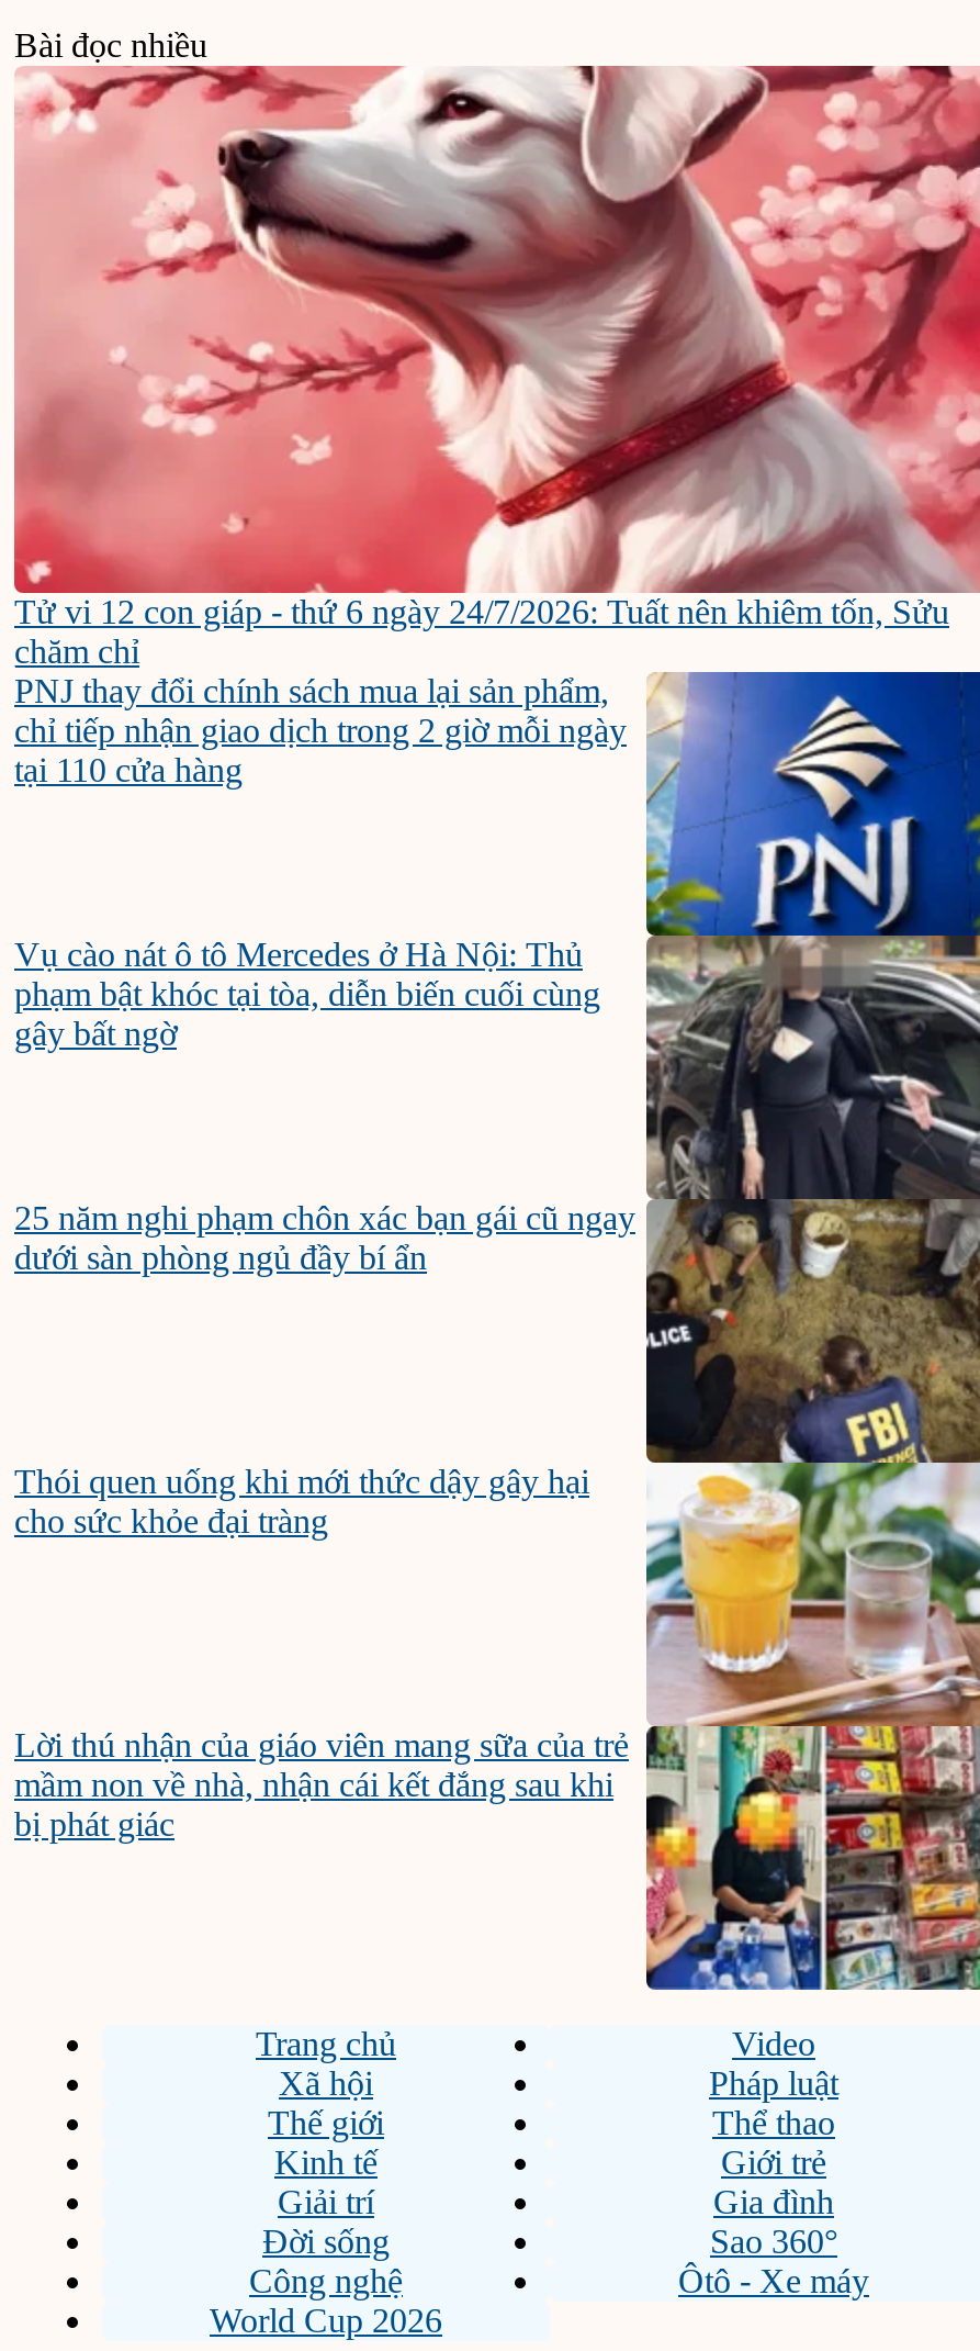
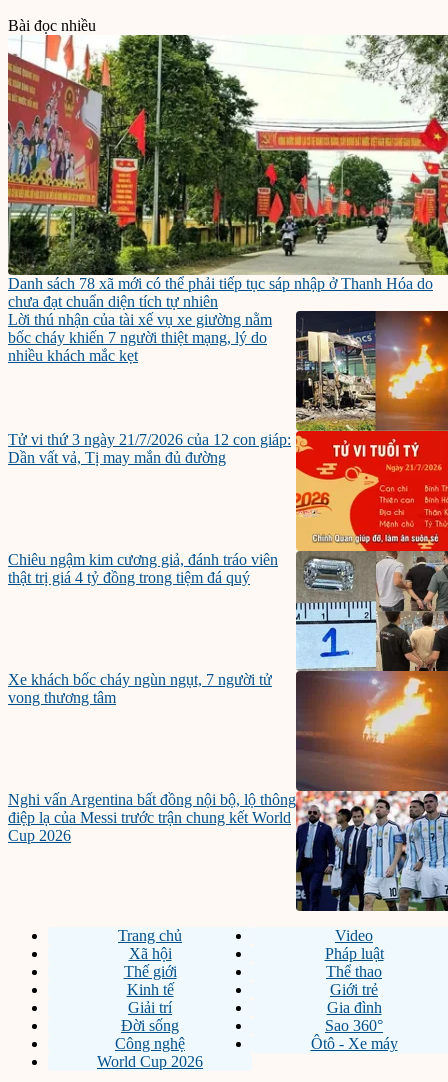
[12,64,973,789] [image] | Tử vi 12 con giáp - thứ 6 ngày 24/7/2026: Tuất nên khiêm tốn, Sửu | chăm chỉ | PNJ thay đổi chính sách mua lại sản phẩm, | chỉ tiếp nhận giao dịch trong 2 giờ mỗi ngày | tại 110 cửa hàng -> [7,34,445,364] [image] | Danh sách 78 xã mới có thể phải tiếp tục sáp nhập ở Thanh Hóa do | chưa đạt chuẩn diện tích tự nhiên | Lời thú nhận của tài xế vụ xe giường nằm | bốc cháy khiến 7 người thiệt mạng, lý do | nhiều khách mắc kẹt
[14,670,973,1992] [image] | Lời thú nhận của giáo viên mang sữa của trẻ | mầm non về nhà, nhận cái kết đắng sau khi | bị phát giác -> [8,310,445,912] [image] | Nghi vấn Argentina bất đồng nội bộ, lộ thông | điệp lạ của Messi trước trận chung kết World | Cup 2026
[14,936,600,1053] Vụ cào nát ô tô Mercedes ở Hà Nội: Thủ | phạm bật khóc tại tòa, diễn biến cuối cùng | gây bất ngờ -> [8,431,291,466] Tử vi thứ 3 ngày 21/7/2026 của 12 con giáp: | Dần vất vả, Tị may mắn đủ đường
[14,1200,635,1277] 25 năm nghi phạm chôn xác bạn gái cũ ngay | dưới sàn phòng ngủ đầy bí ẩn -> [8,551,278,586] Chiêu ngậm kim cương giả, đánh tráo viên | thật trị giá 4 tỷ đồng trong tiệm đá quý
[14,1463,589,1540] Thói quen uống khi mới thức dậy gây hại | cho sức khỏe đại tràng -> [8,671,272,706] Xe khách bốc cháy ngùn ngụt, 7 người tử | vong thương tâm

